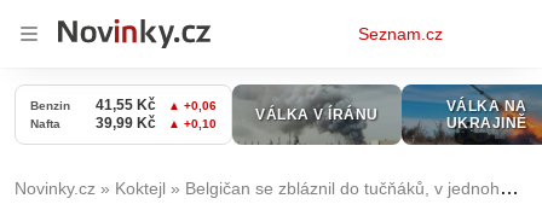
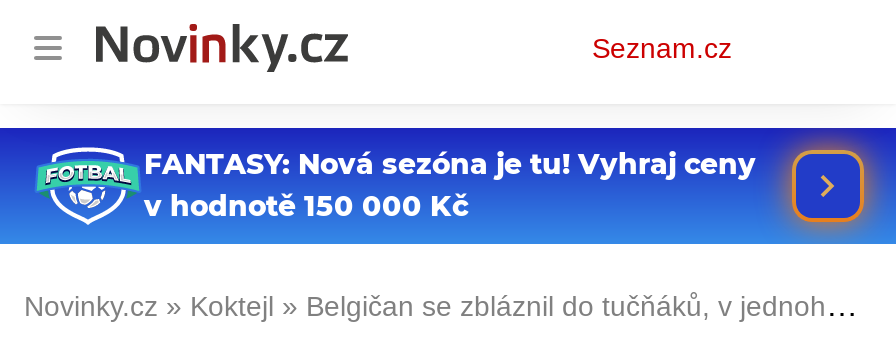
[4,82,538,151] [image] -> [6,126,890,246] [image]

